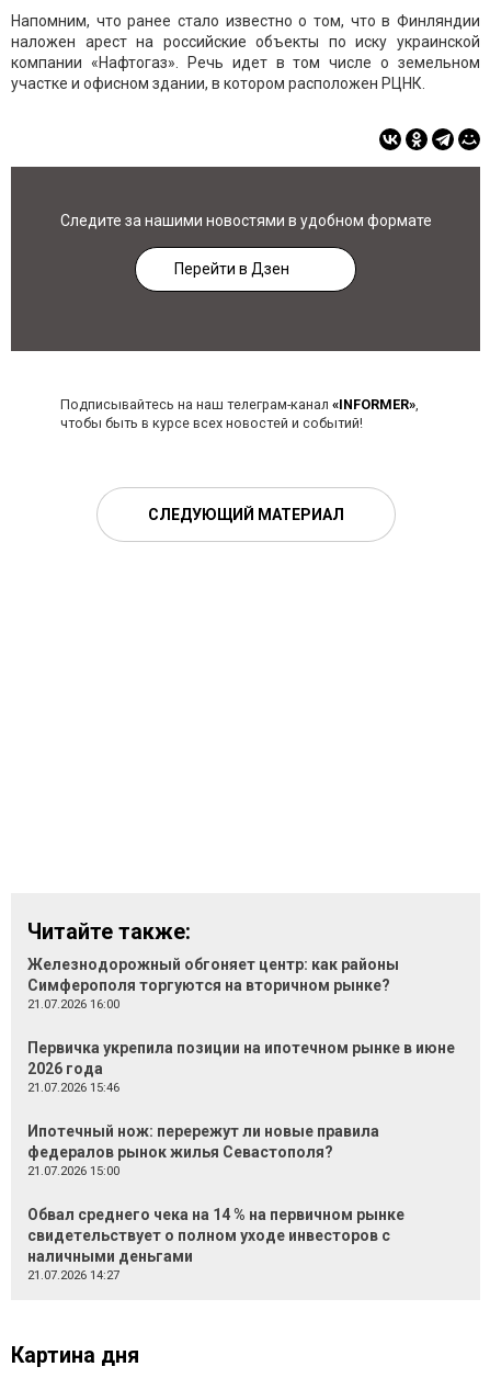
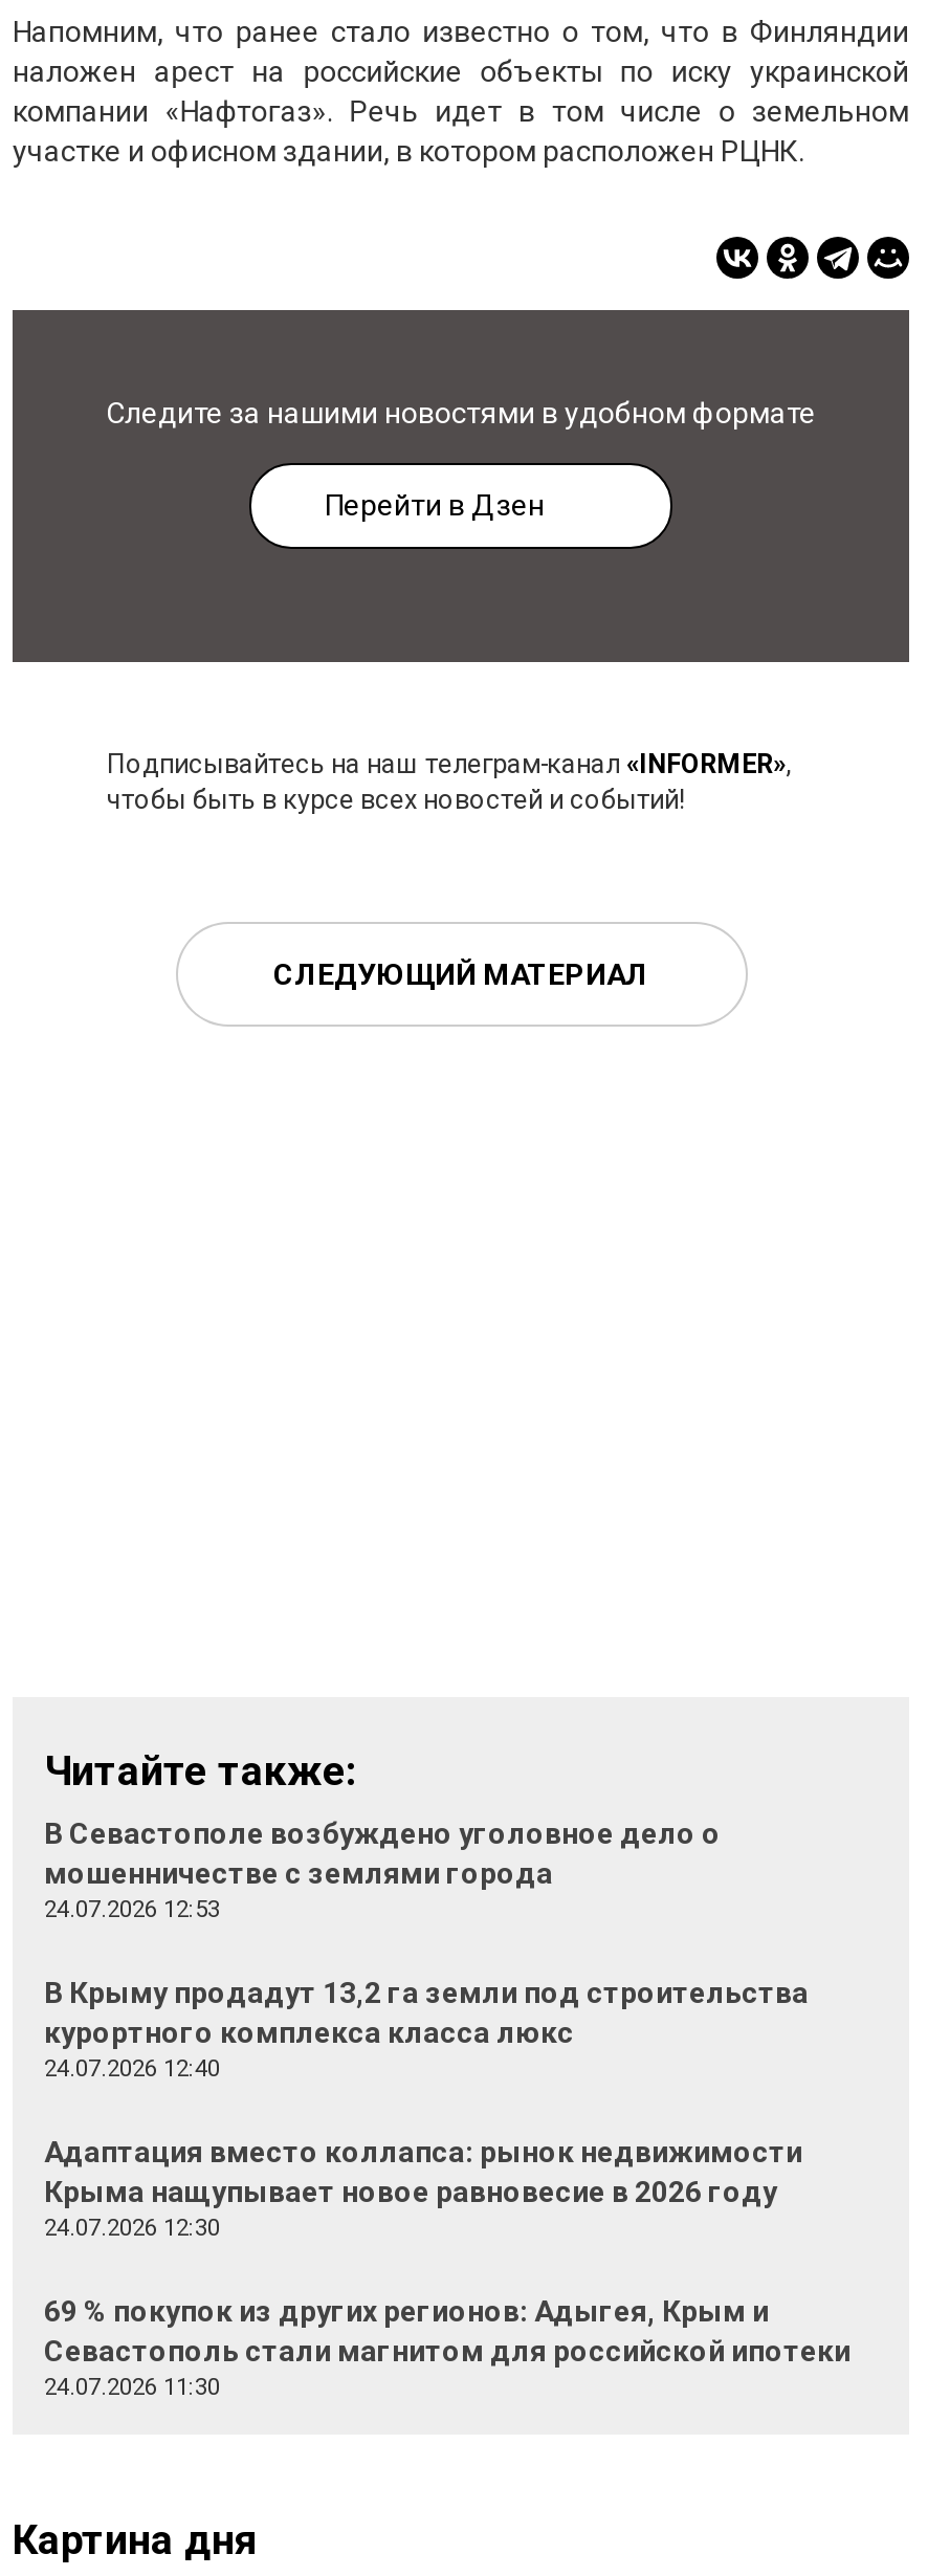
[27,956,399,1012] Железнодорожный обгоняет центр: как районы | Симферополя торгуются на вторичном рынке? | 21.07.2026 16:00 -> [44,1817,721,1923] В Севастополе возбуждено уголовное дело о | мошенничестве с землями города | 24.07.2026 12:53
[27,1039,455,1095] Первичка укрепила позиции на ипотечном рынке в июне | 2026 года | 21.07.2026 15:46 -> [44,1976,809,2083] В Крыму продадут 13,2 га земли под строительства | курортного комплекса класса люкс | 24.07.2026 12:40
[27,1122,379,1178] Ипотечный нож: перережут ли новые правила | федералов рынок жилья Севастополя? | 21.07.2026 15:00 -> [44,2135,802,2242] Адаптация вместо коллапса: рынок недвижимости | Крыма нащупывает новое равновесие в 2026 году | 24.07.2026 12:30
[27,1206,404,1283] Обвал среднего чека на 14 % на первичном рынке | свидетельствует о полном уходе инвесторов с | наличными деньгами | 21.07.2026 14:27 -> [44,2294,850,2401] 69 % покупок из других регионов: Адыгея, Крым и | Севастополь стали магнитом для российской ипотеки | 24.07.2026 11:30

